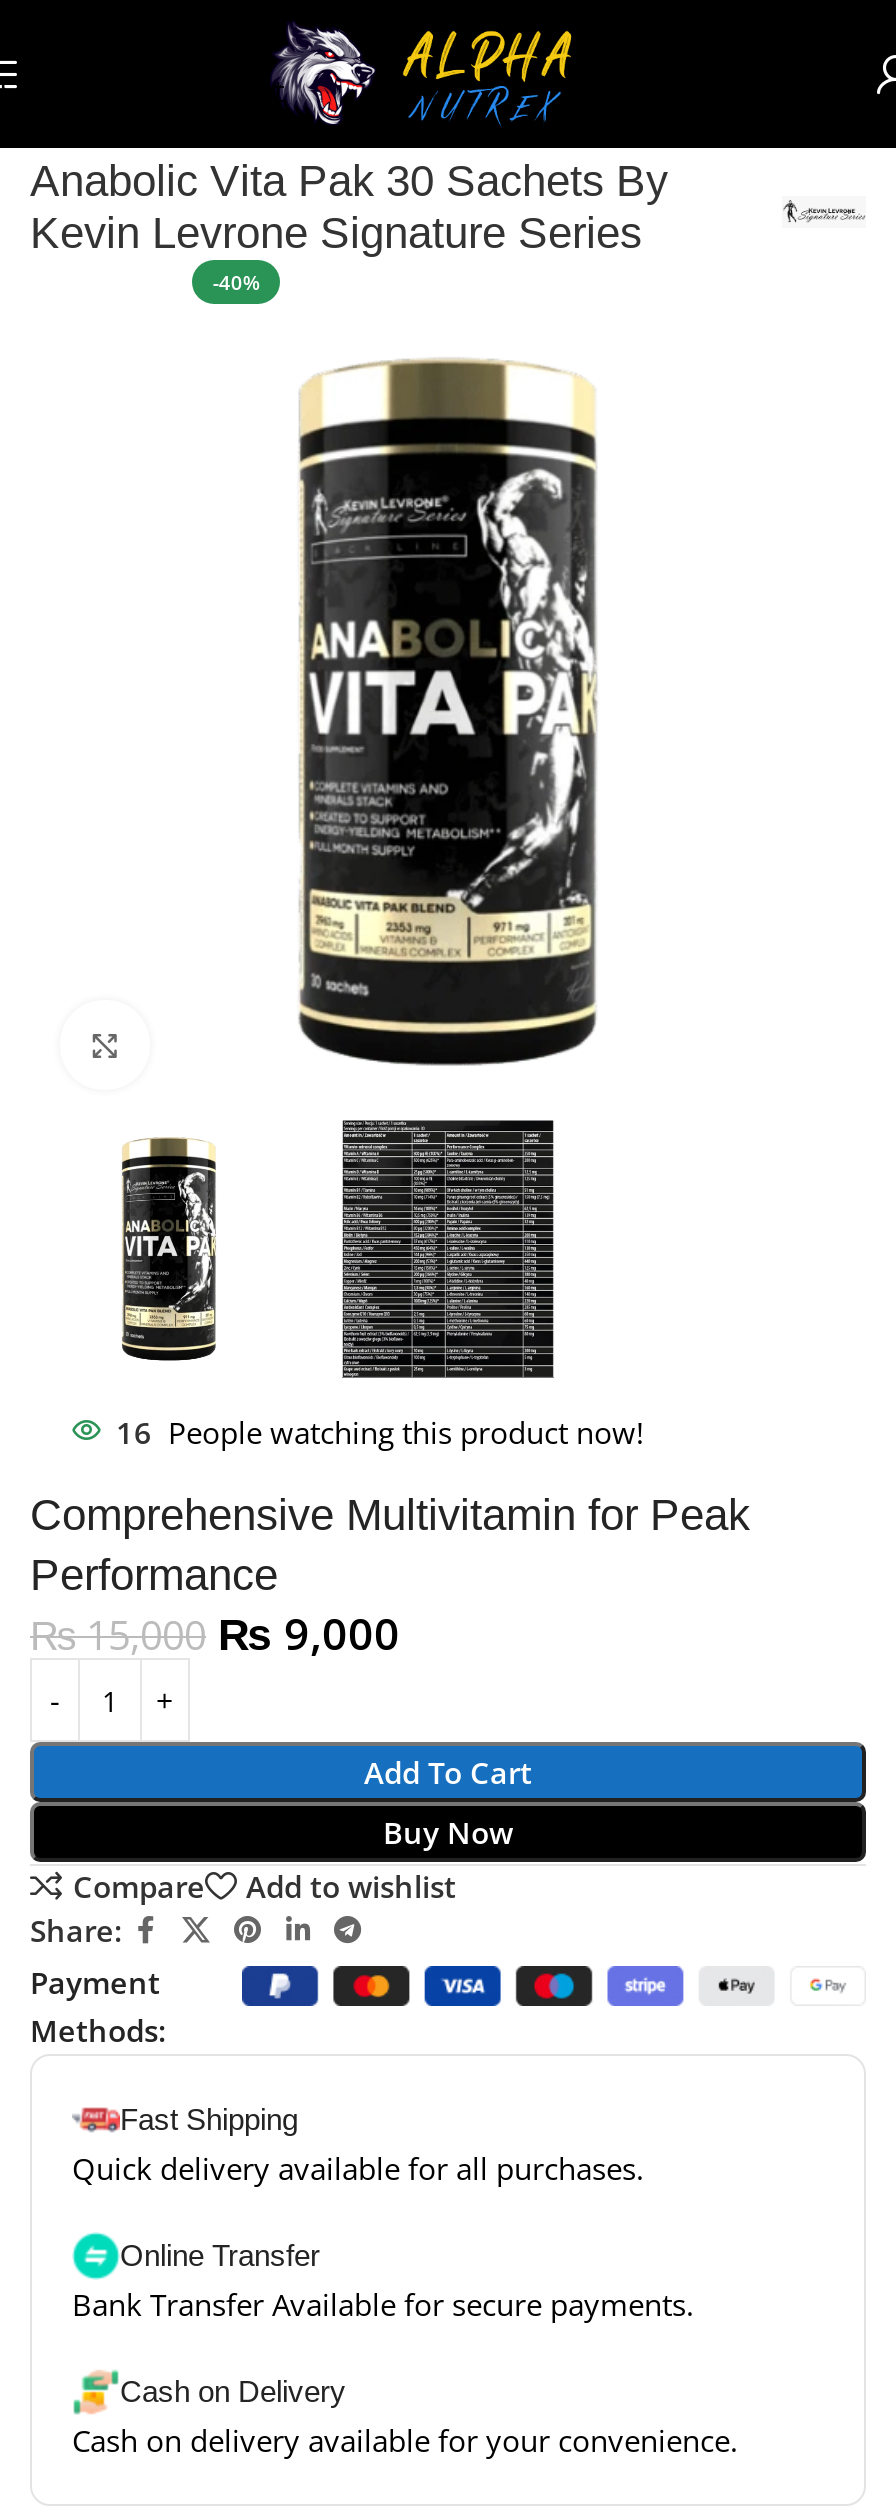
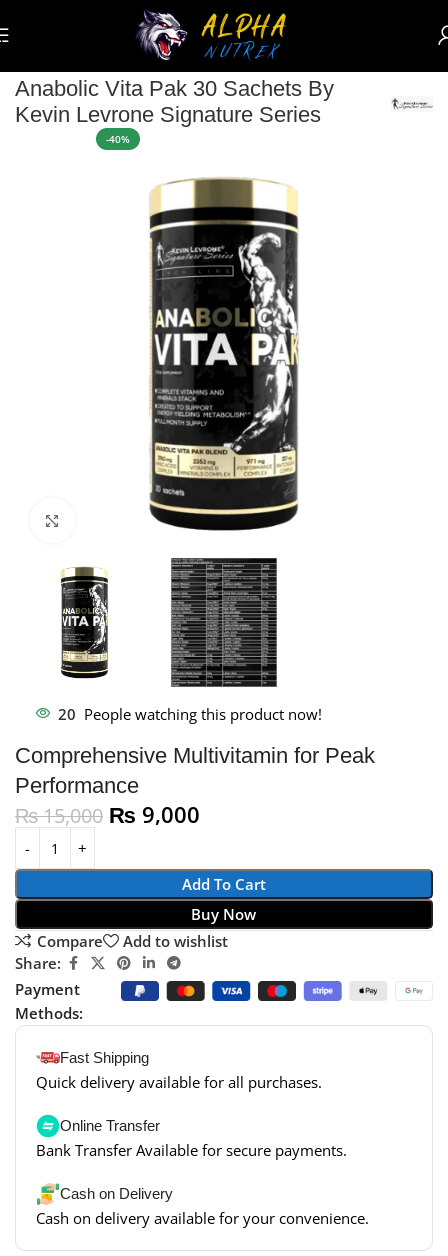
[116,1413,644,1453] 16 People watching this product now! -> [58,704,322,724] 20 People watching this product now!

